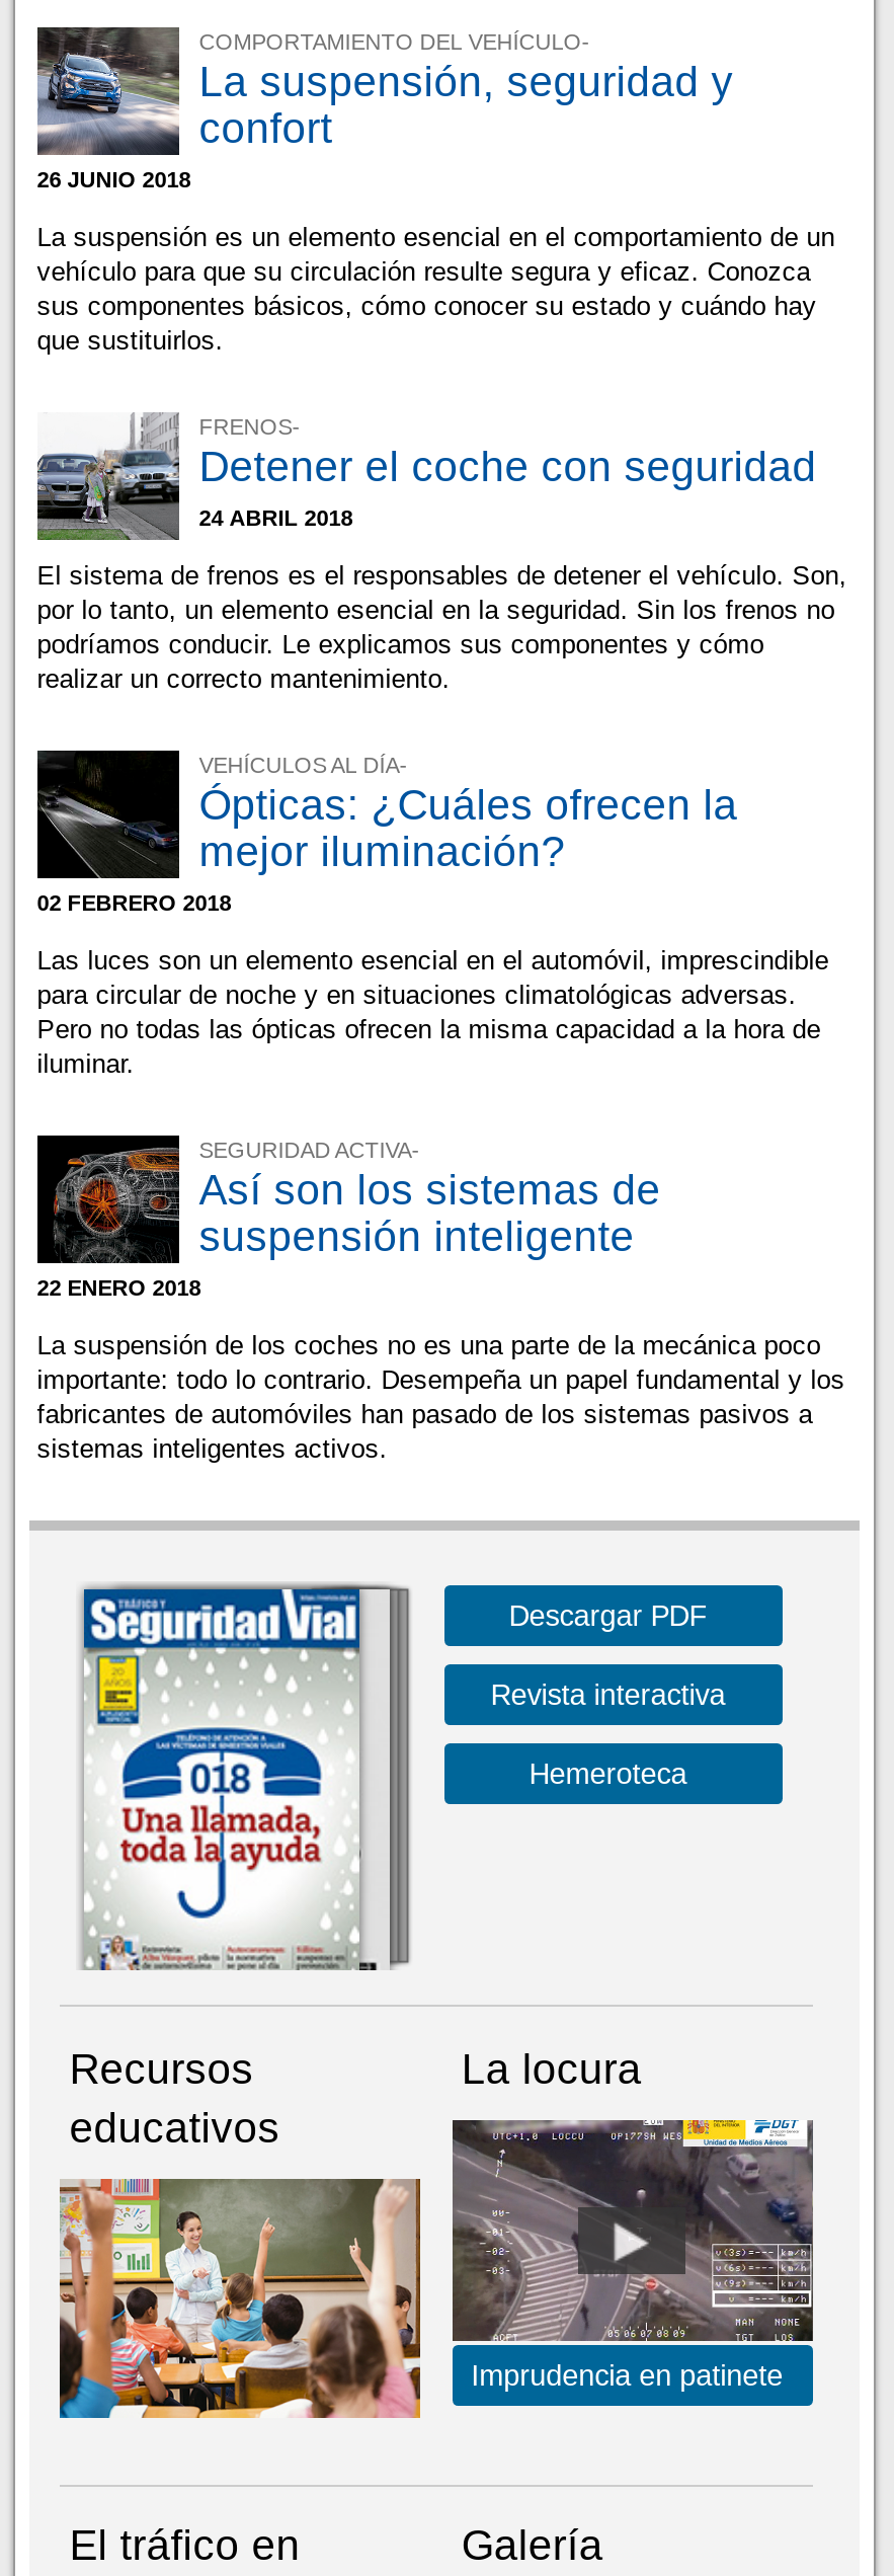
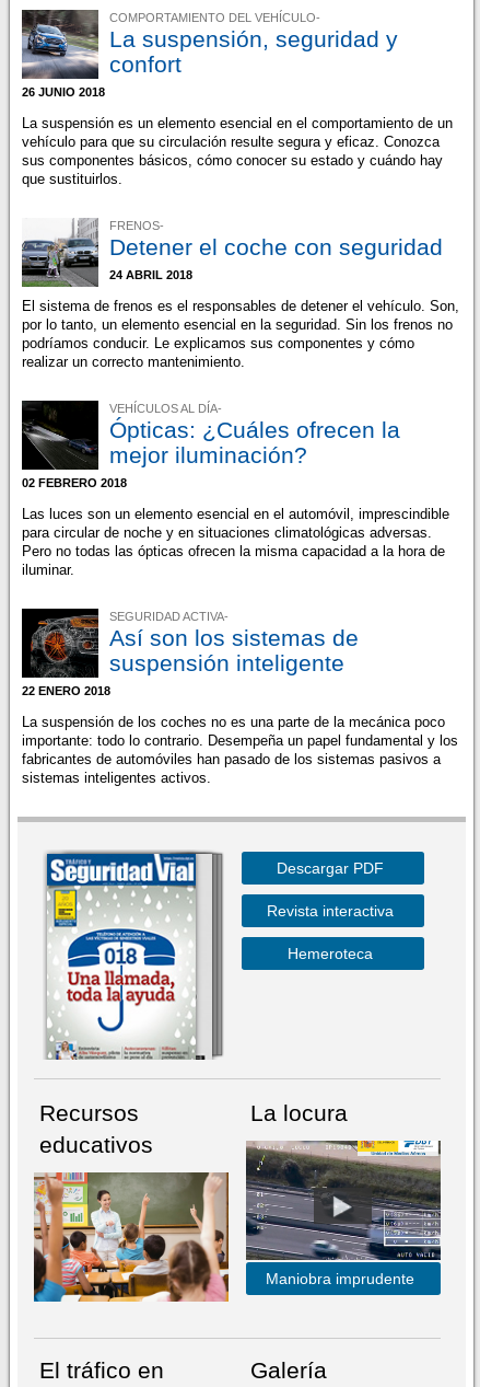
[453,2118,813,2391] [image] | Imprudencia en patinete -> [246,1140,441,1287] [image] | Maniobra imprudente

